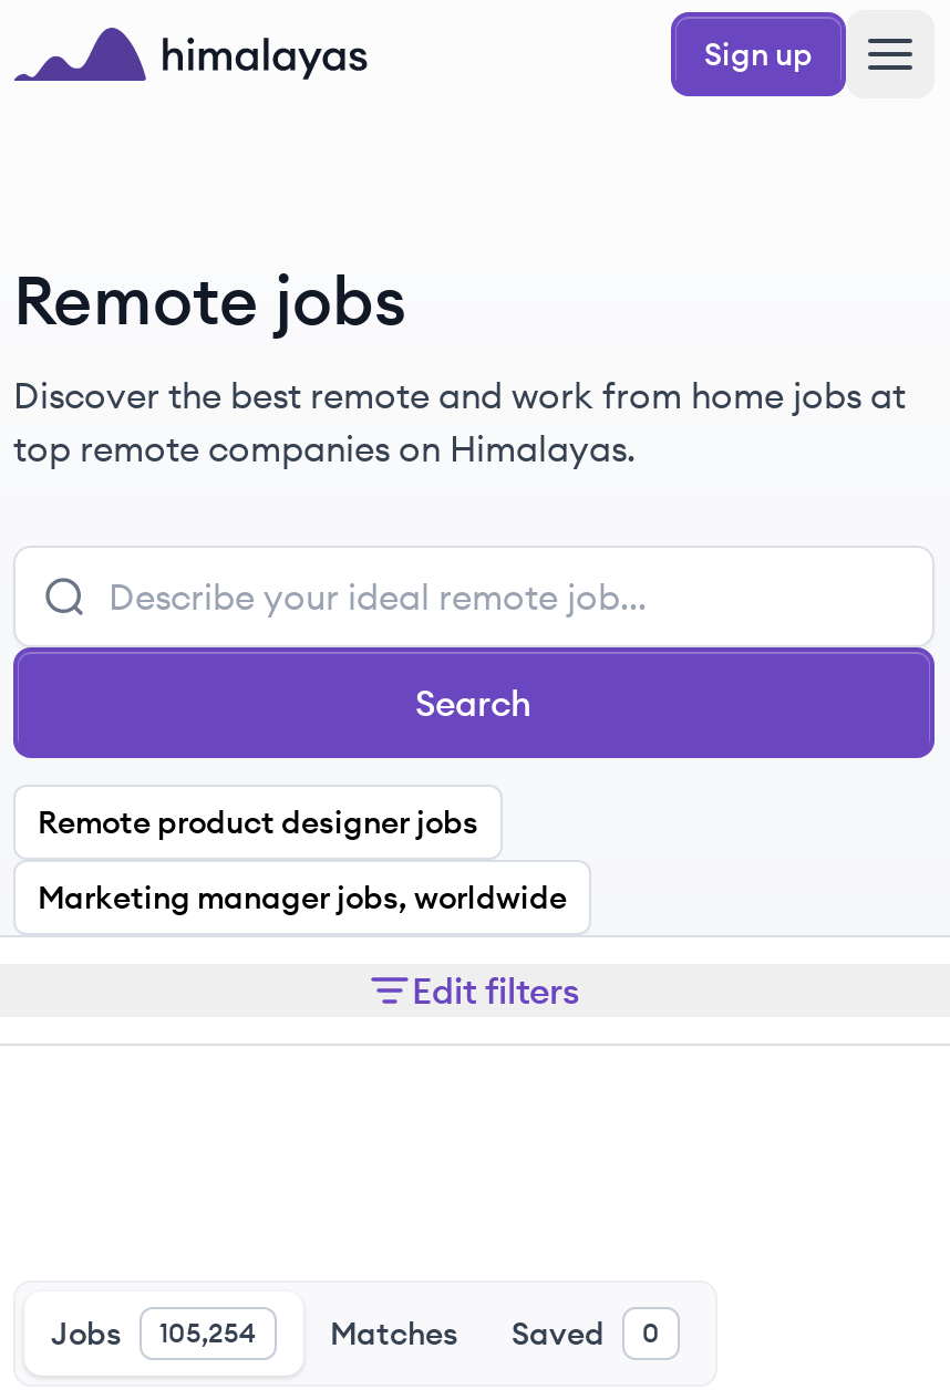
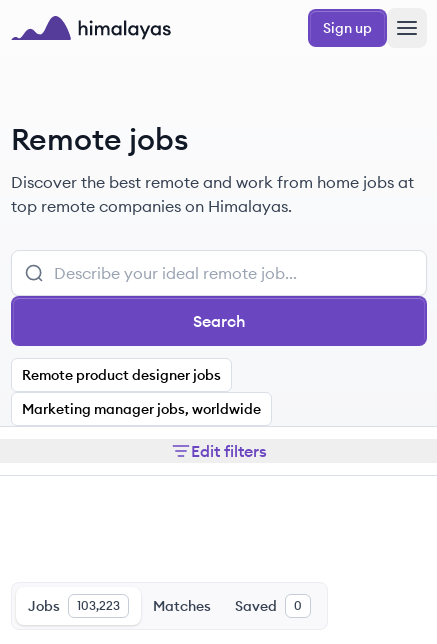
[51,1314,257,1353] Jobs 105,254 -> [28,597,120,615] Jobs 103,223

